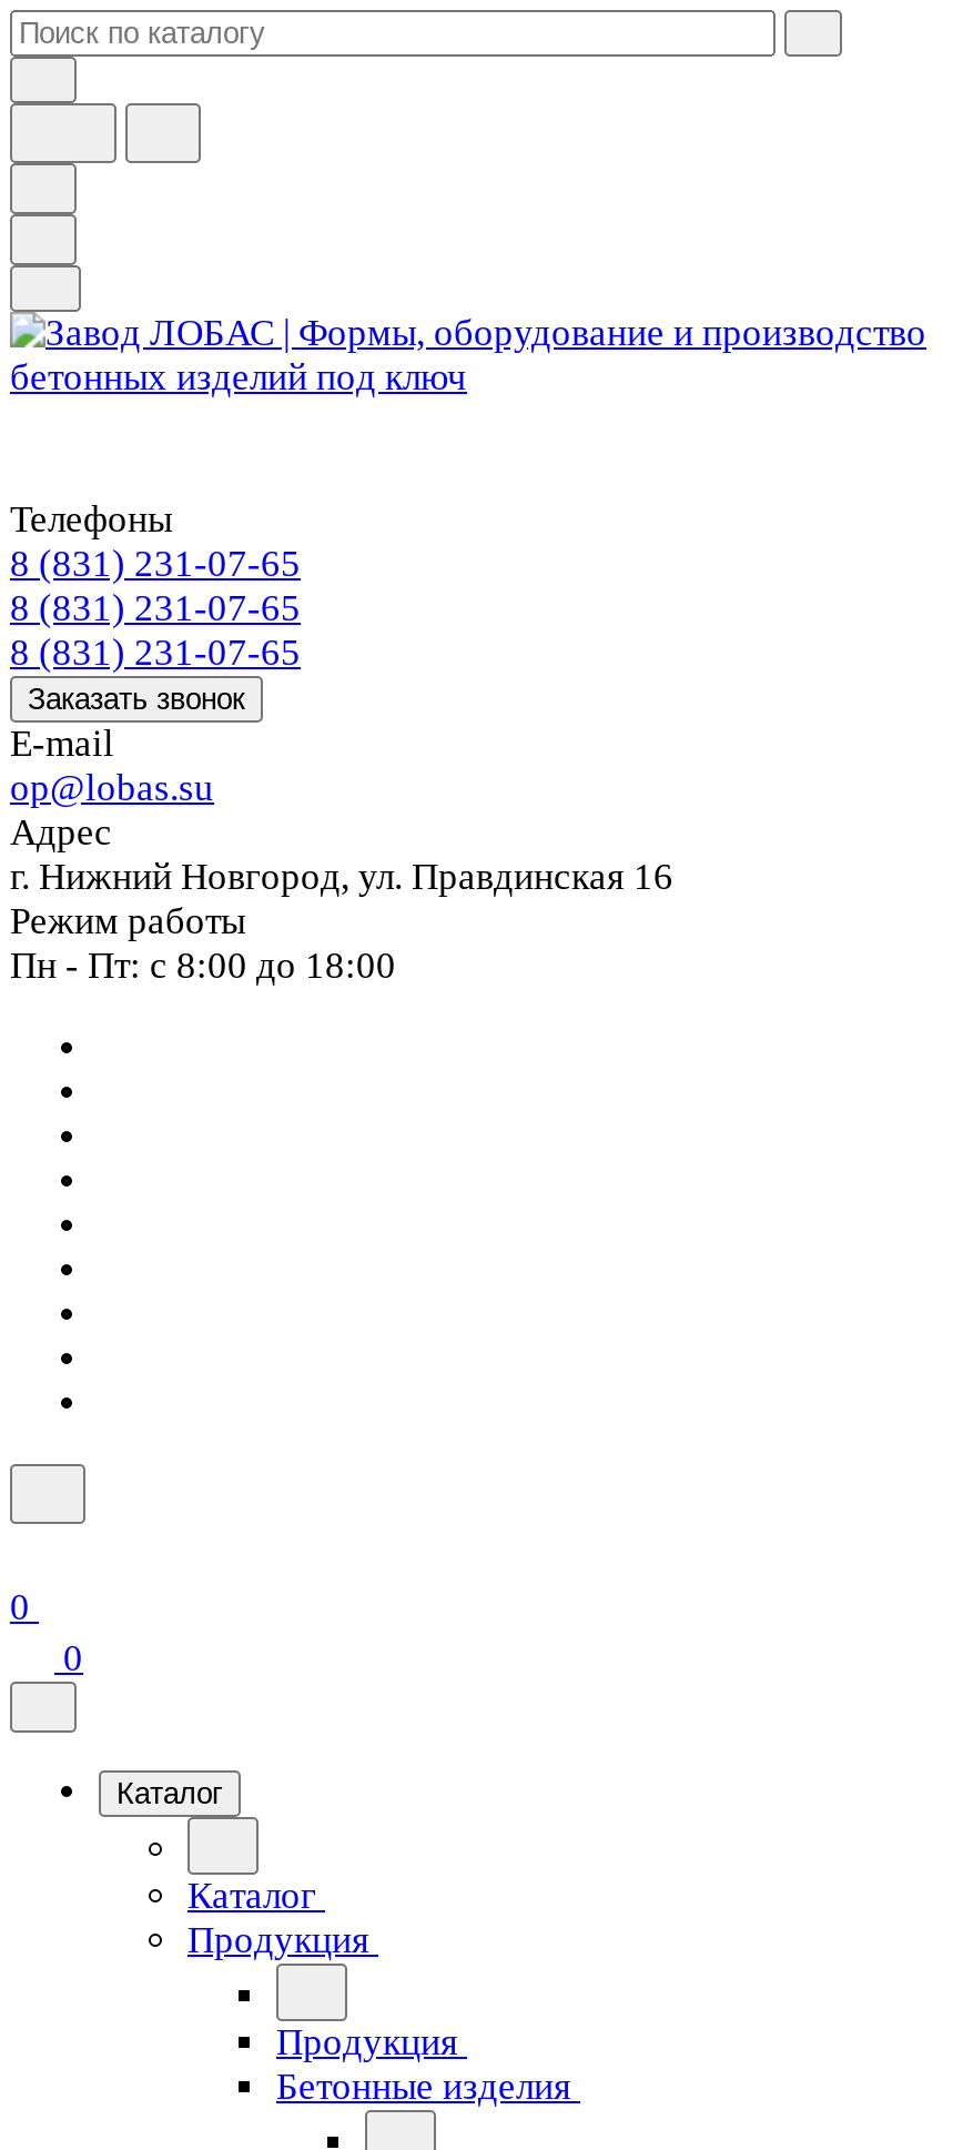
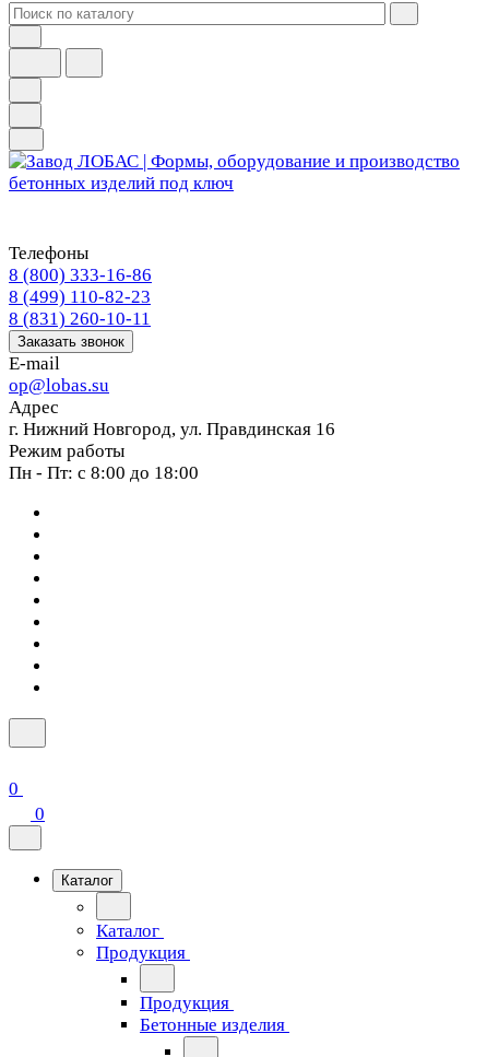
[10,543,301,585] 8 (831) 231-07-65 -> [9,265,152,285] 8 (800) 333-16-86
[10,587,301,629] 8 (831) 231-07-65 -> [9,286,151,307] 8 (499) 110-82-23
[10,632,301,674] 8 (831) 231-07-65 -> [9,308,151,329] 8 (831) 260-10-11

